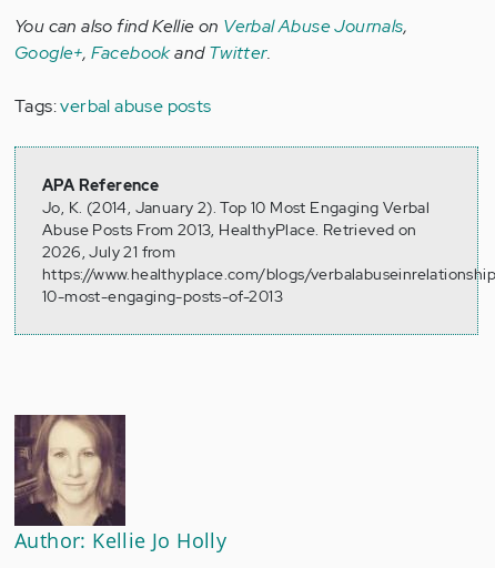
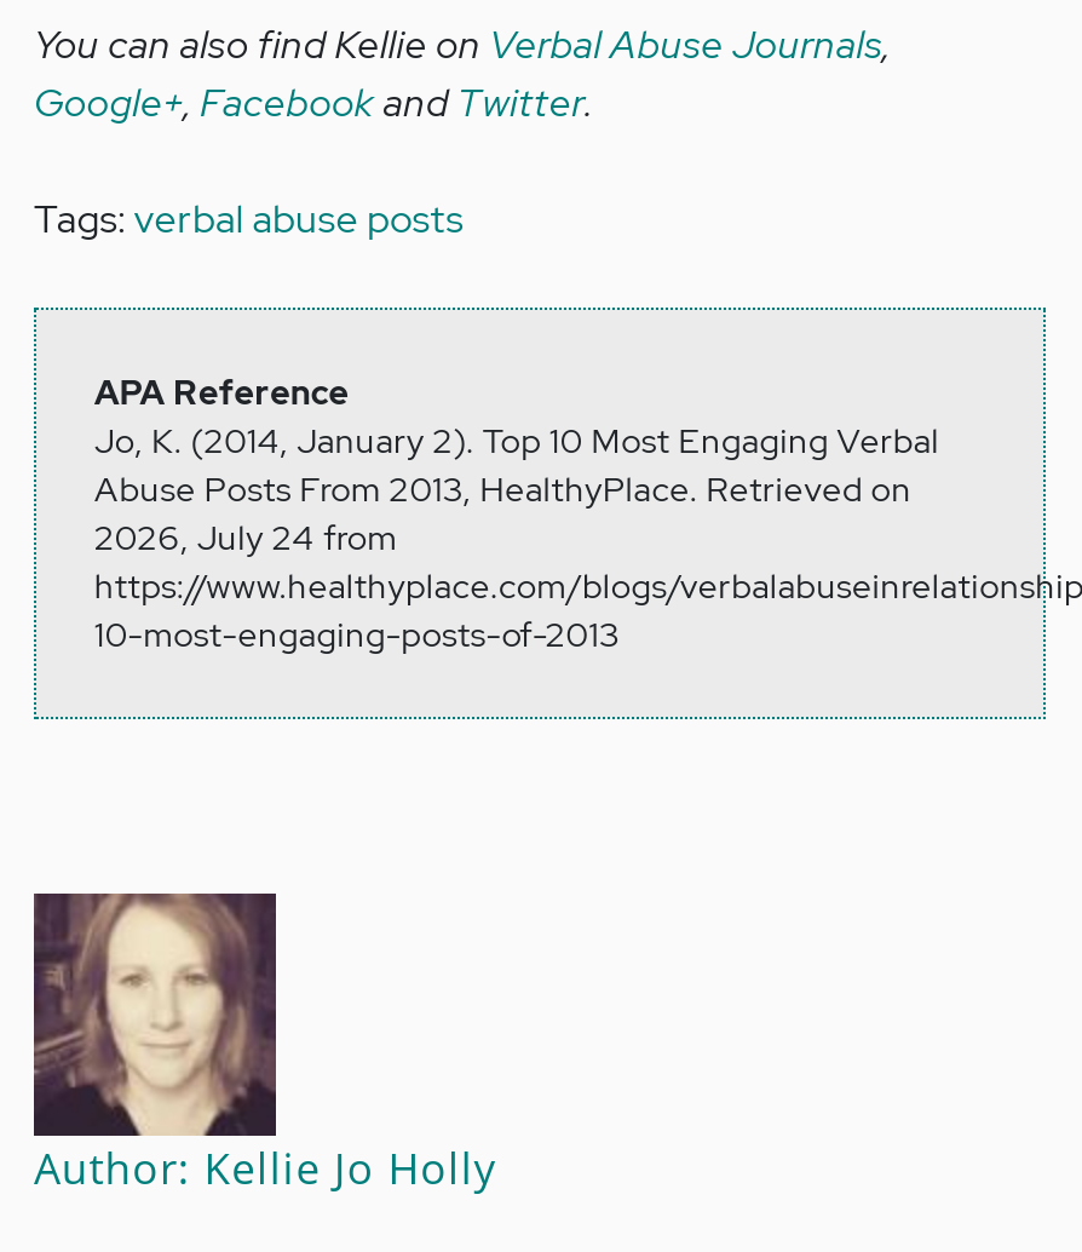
[42,242,176,262] 2026, July 21 from -> [94,516,397,559] 2026, July 24 from

